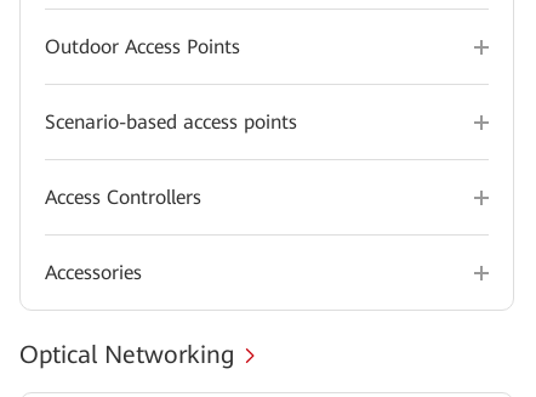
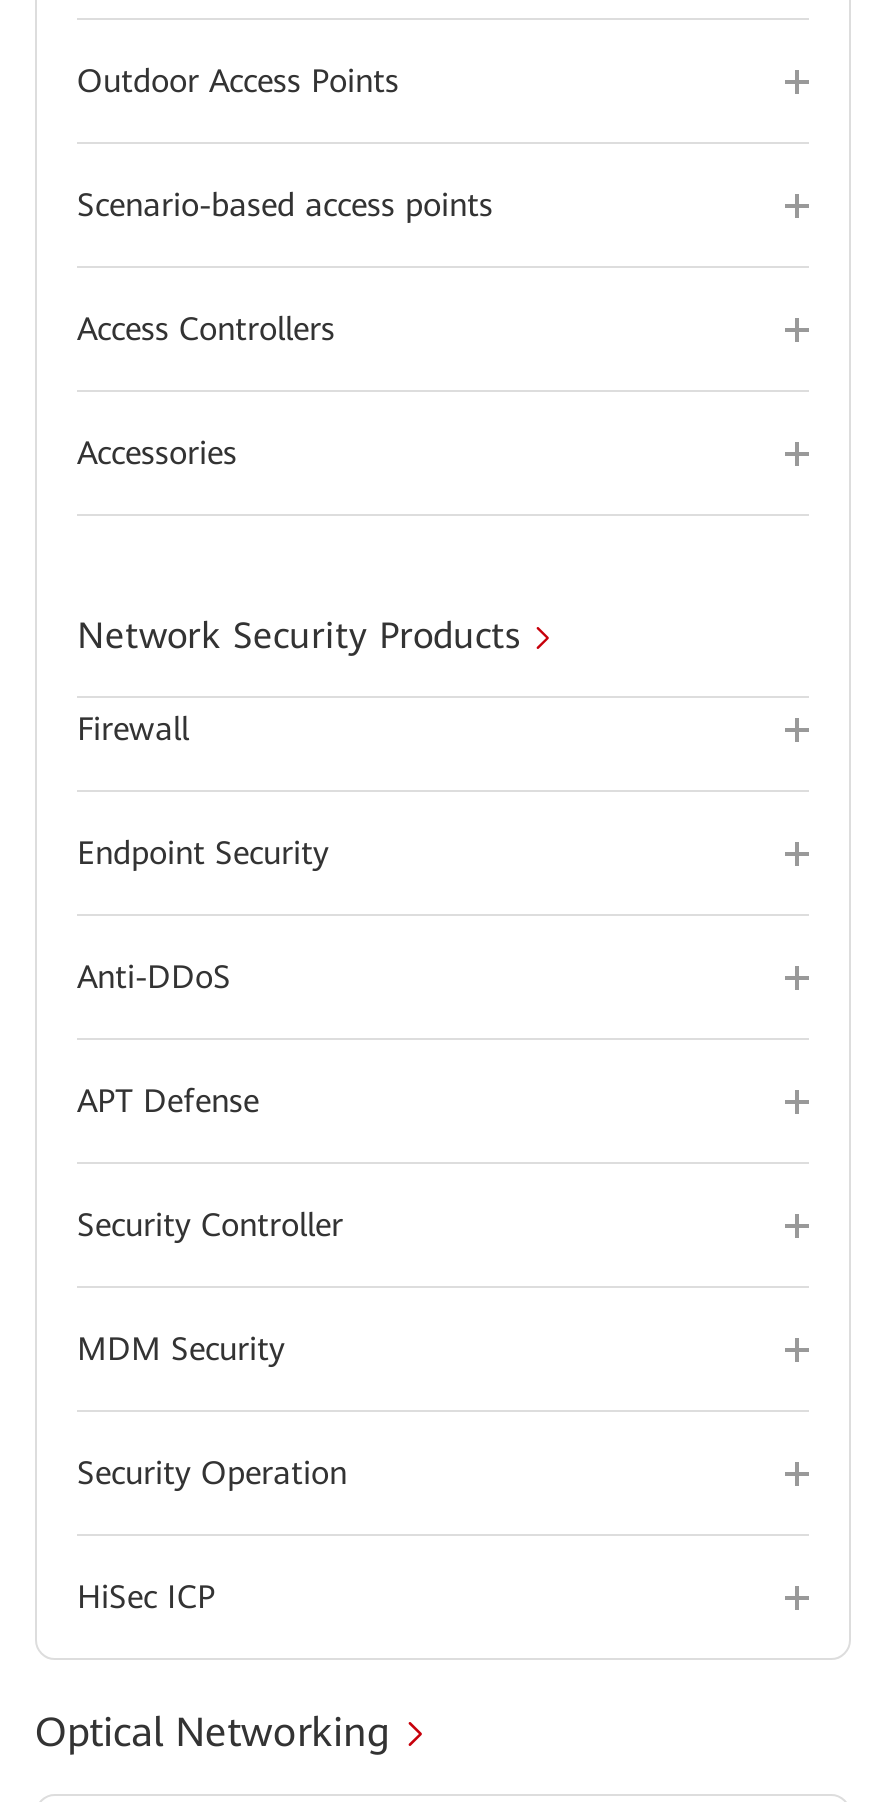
none -> [77,614,521,1616] Network Security Products | Firewall | Endpoint Security | Anti-DDoS | APT Defense | Security Controller | MDM Security | Security Operation | HiSec ICP

